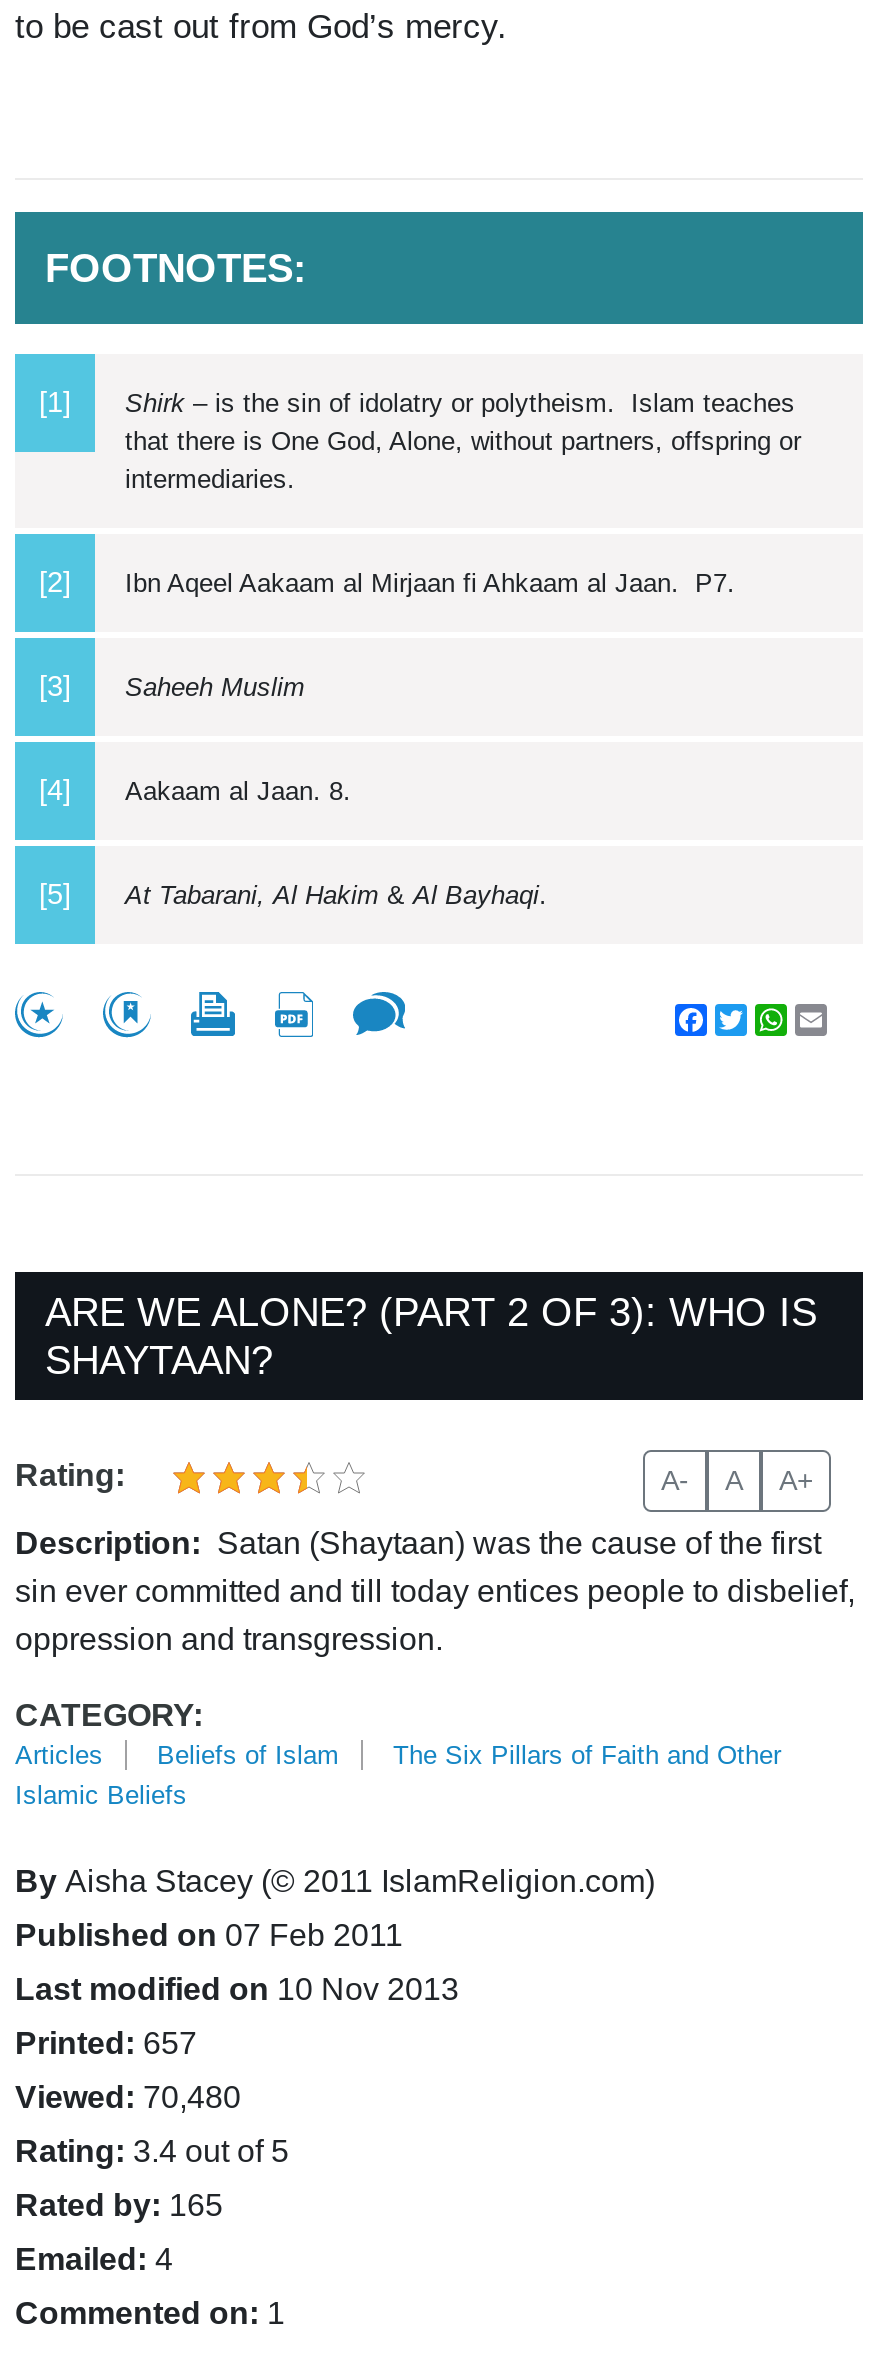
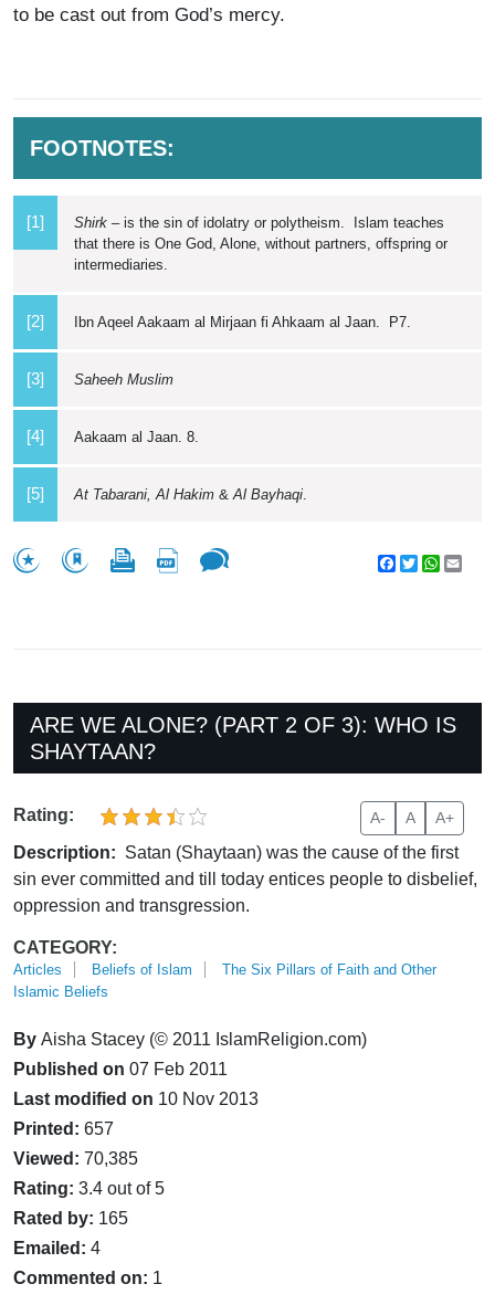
[15,2081,241,2115] Viewed: 70,480 -> [13,1150,138,1168] Viewed: 70,385

